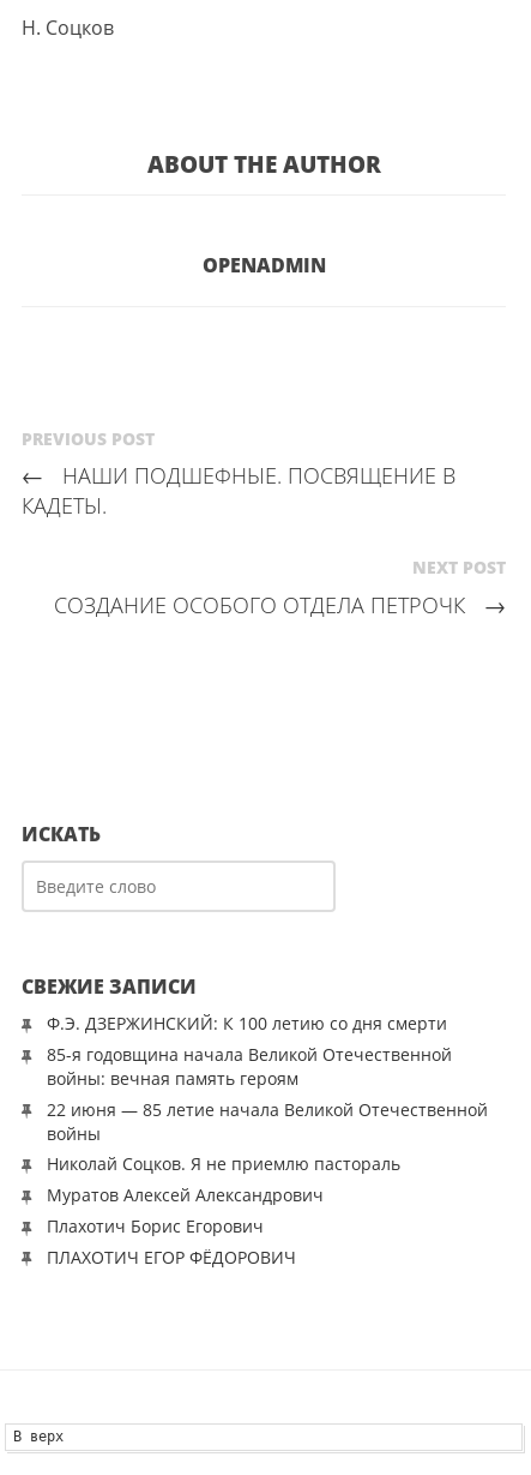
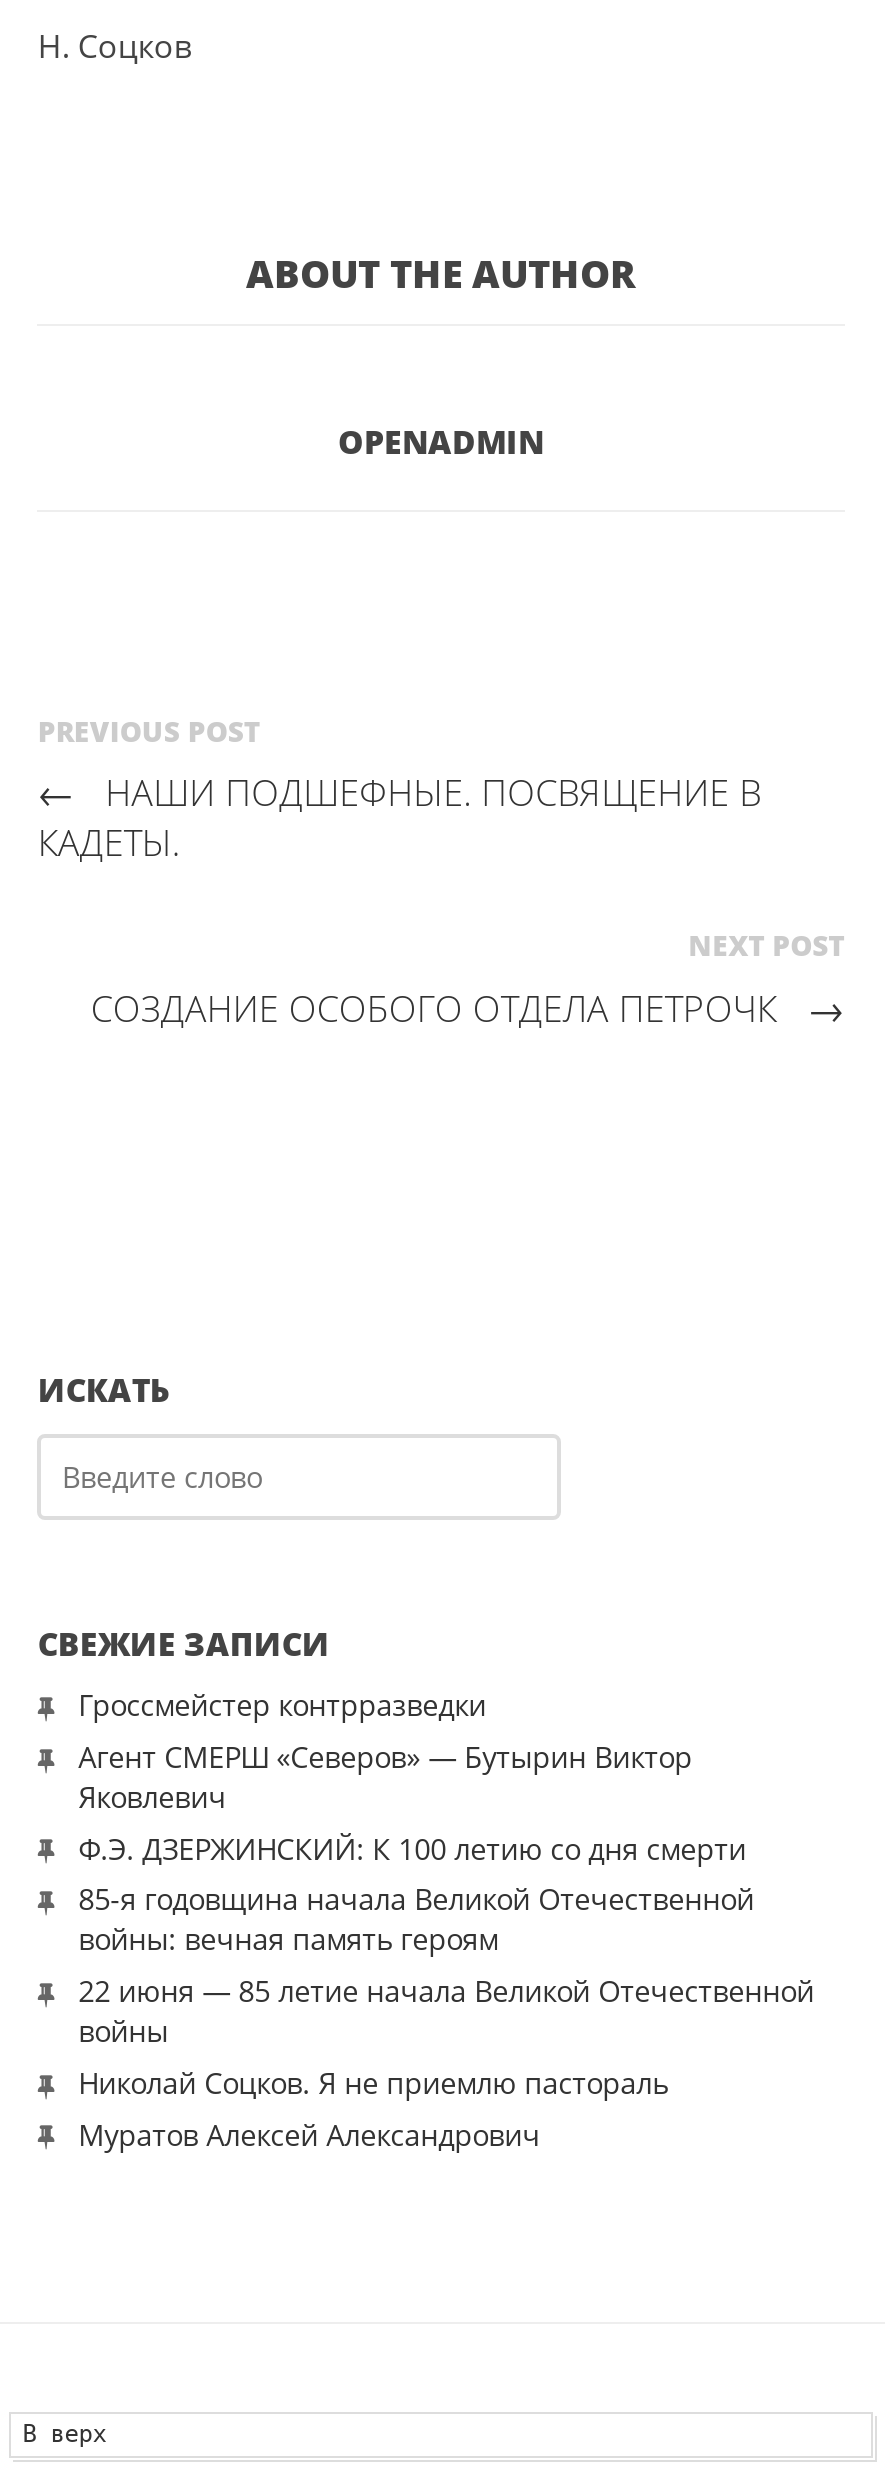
none -> [78,1686,692,1816] Гроссмейстер контрразведки | Агент СМЕРШ «Северов» — Бутырин Виктор | Яковлевич
moved [46,1012,487,1206] -> [78,1829,814,2153]: Ф.Э. ДЗЕРЖИНСКИЙ: К 100 летию со дня смерти | 85-я годовщина начала Великой Отечественной | войны: вечная память героям | 22 июня — 85 летие начала Великой Отечественной | войны | Николай Соцков. Я не приемлю пастораль | Муратов Алексей Александрович
[46,1214,296,1268] Плахотич Борис Егорович | ПЛАХОТИЧ ЕГОР ФЁДОРОВИЧ -> none

